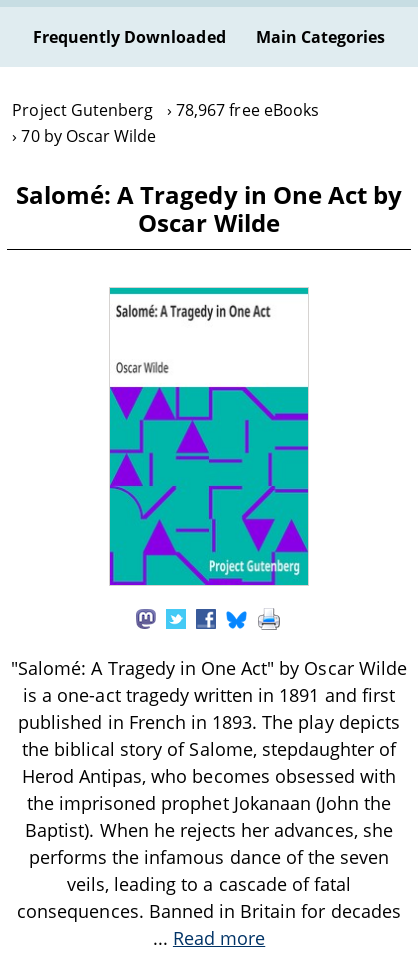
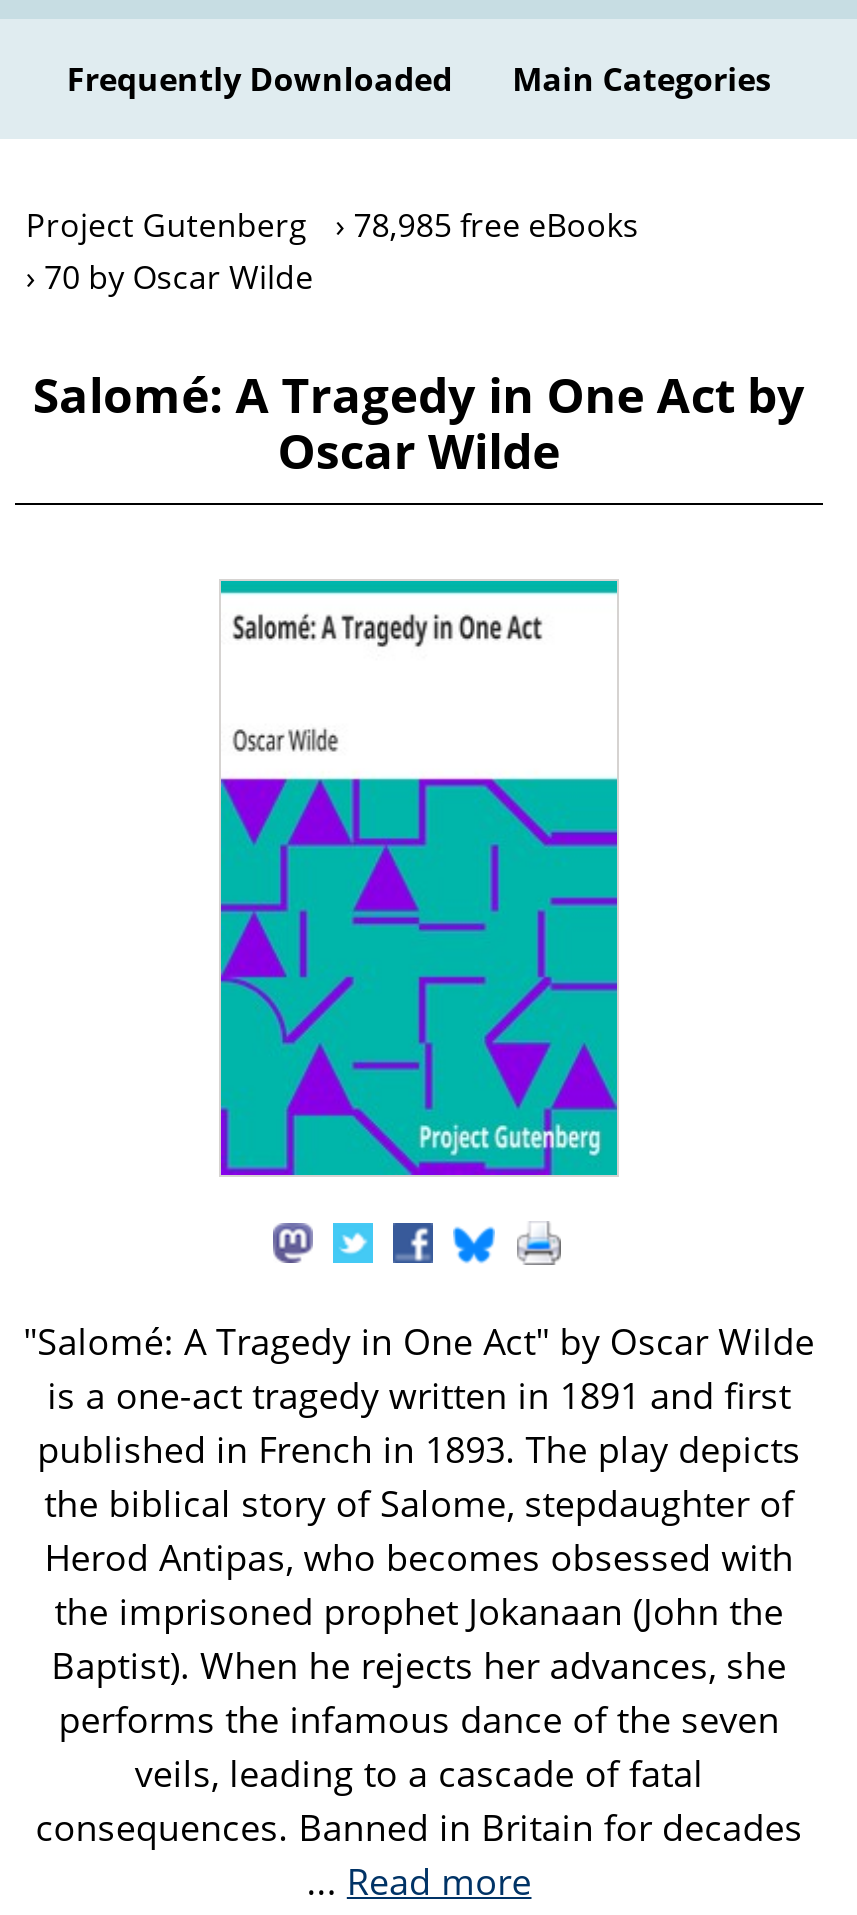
[12,99,319,121] Project Gutenberg 78,967 free eBooks -> [26,203,639,247] Project Gutenberg 78,985 free eBooks

